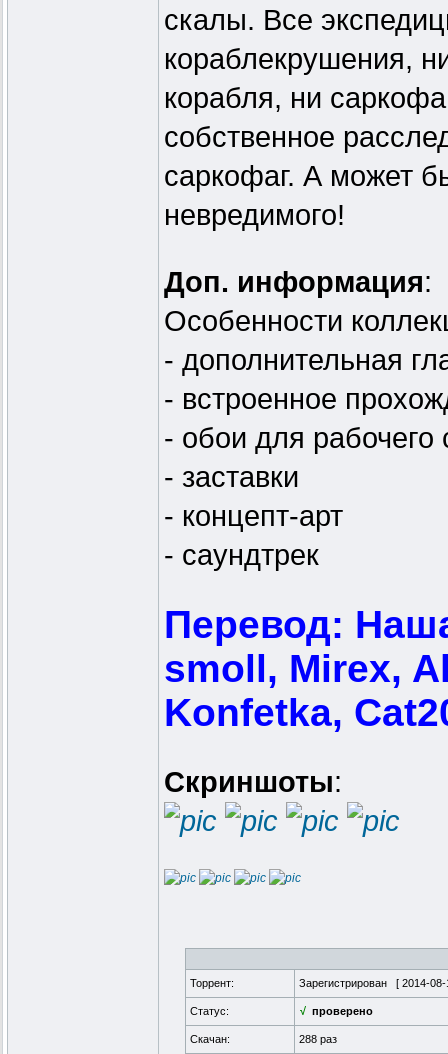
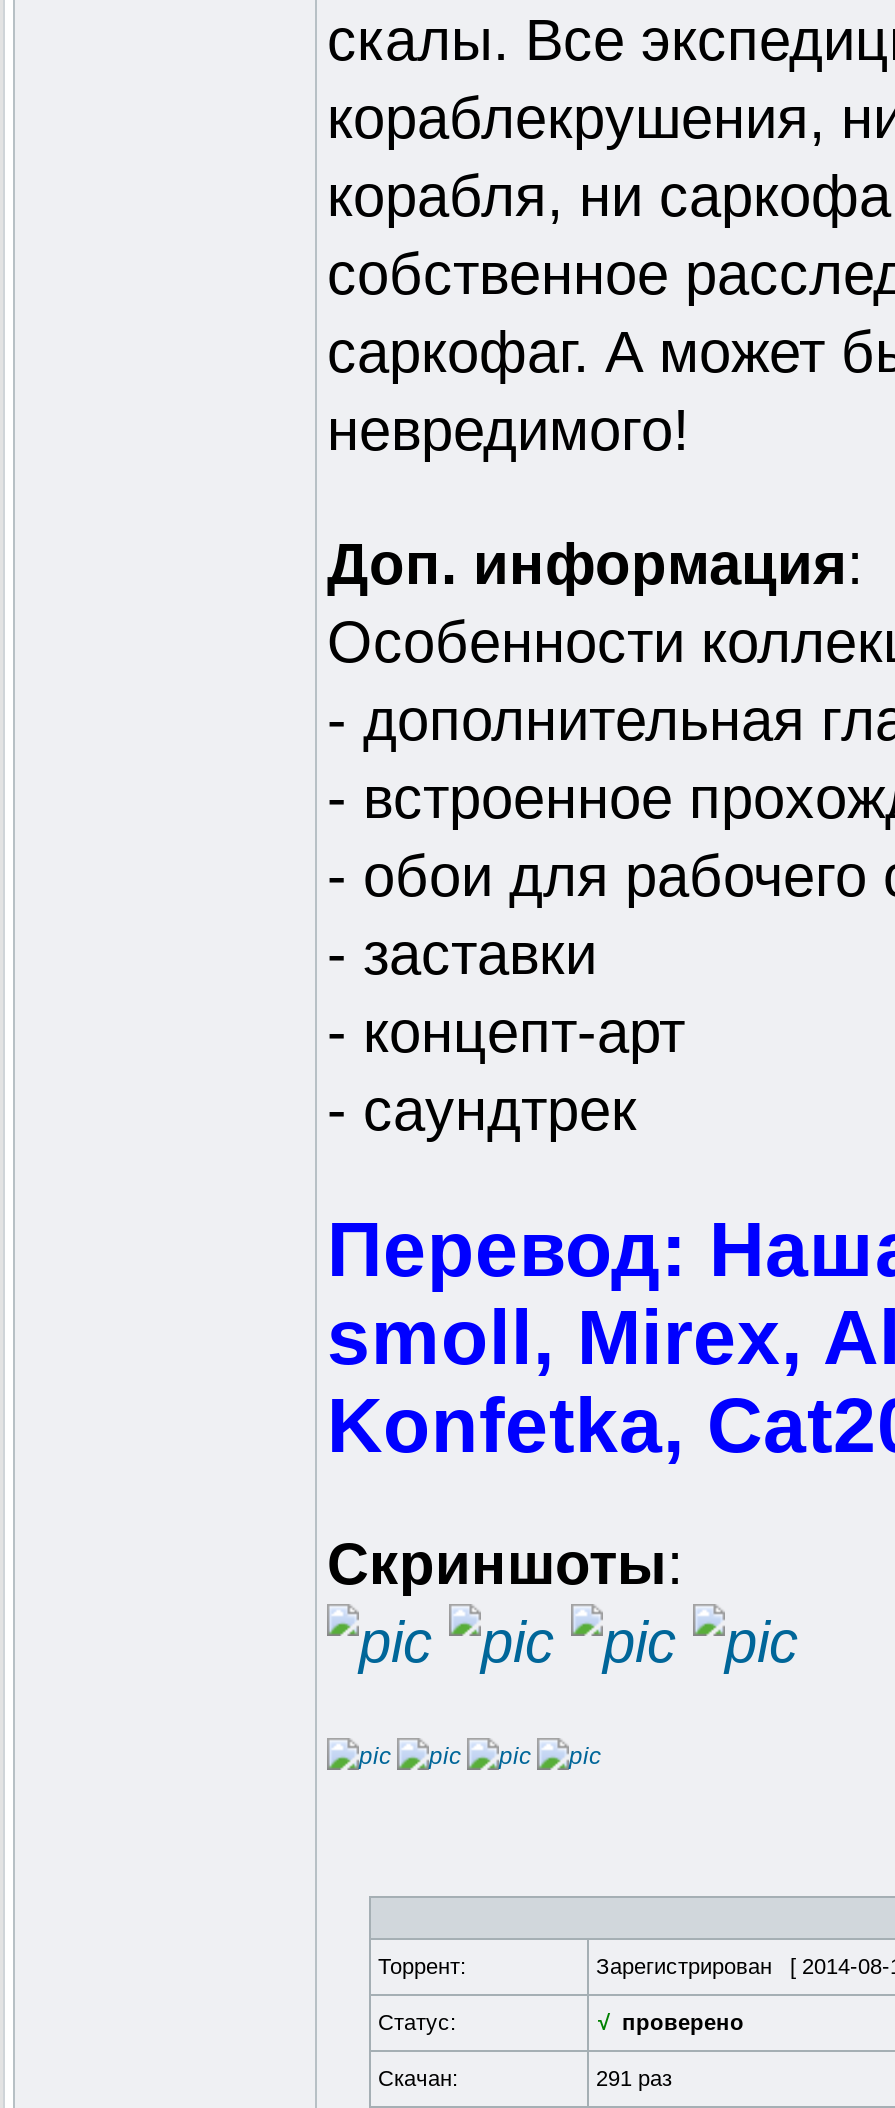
[298,1033,336,1045] 288 раз -> [596,2067,672,2091] 291 раз

